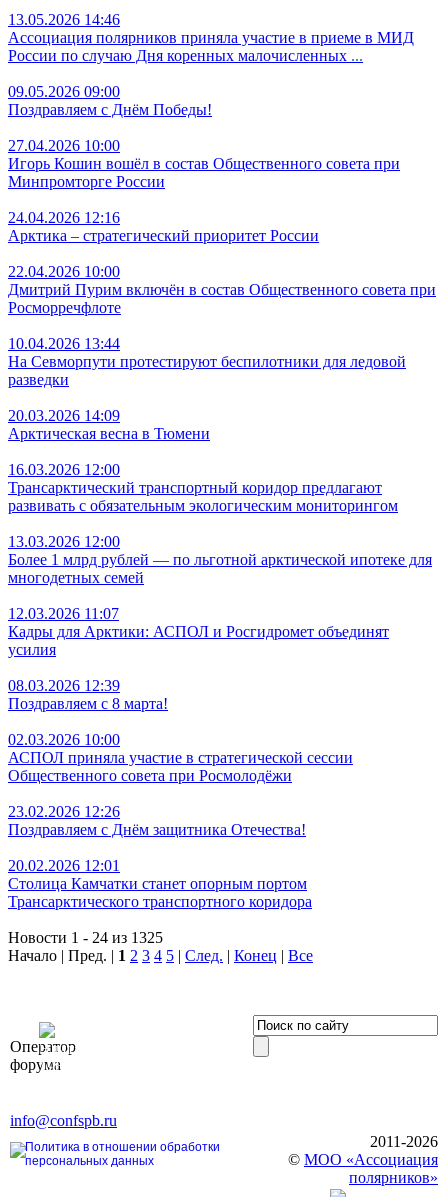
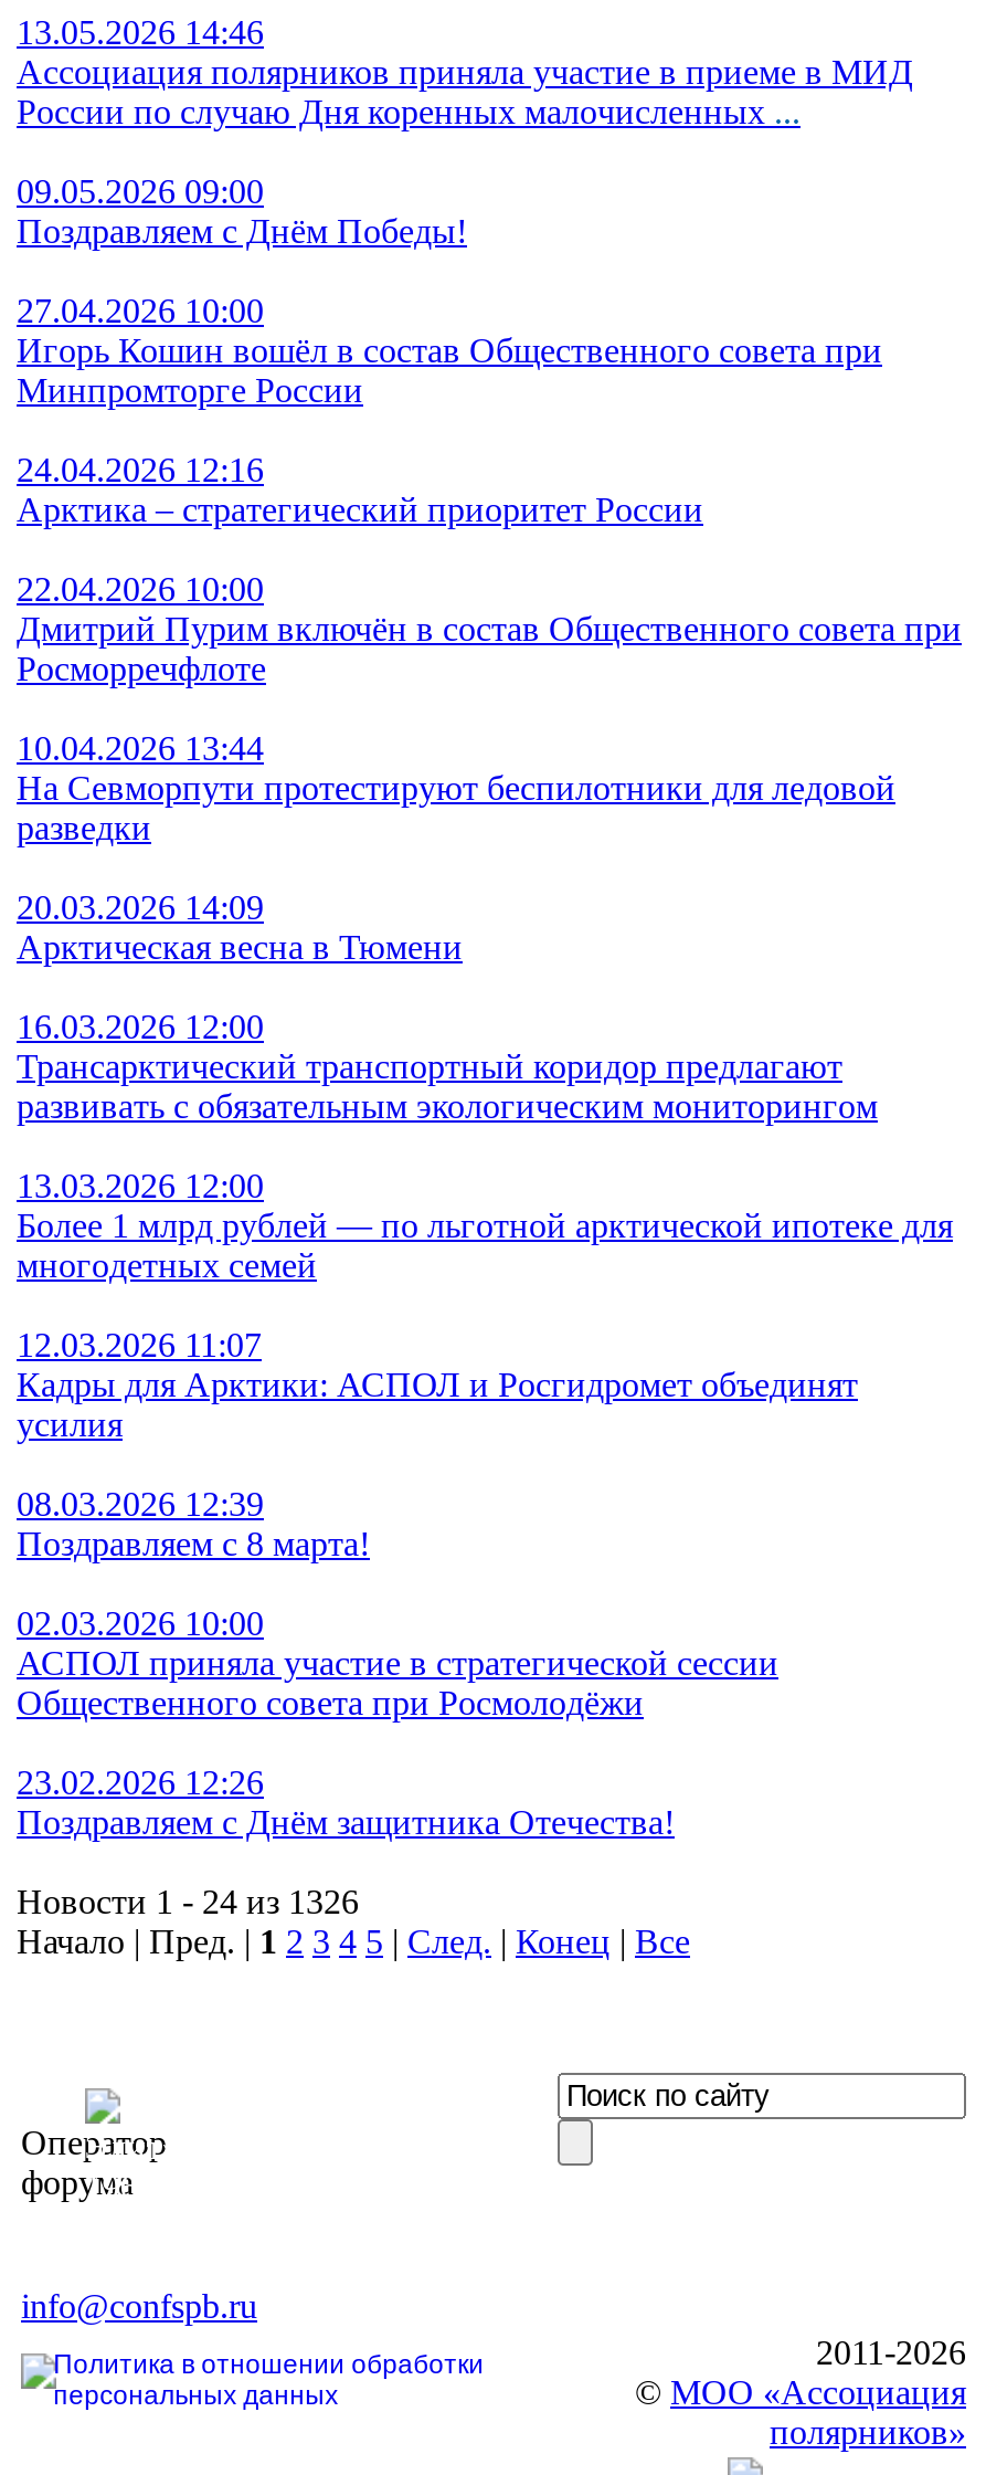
[8,857,312,946] 20.02.2026 12:01 | Столица Камчатки станет опорным портом | Трансарктического транспортного коридора | Новости 1 - 24 из 1325 -> [17,1882,359,1919] Новости 1 - 24 из 1326

